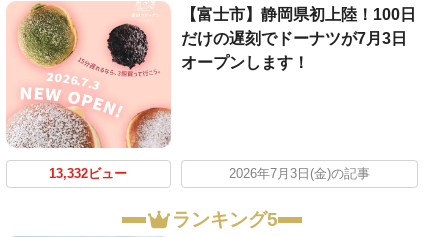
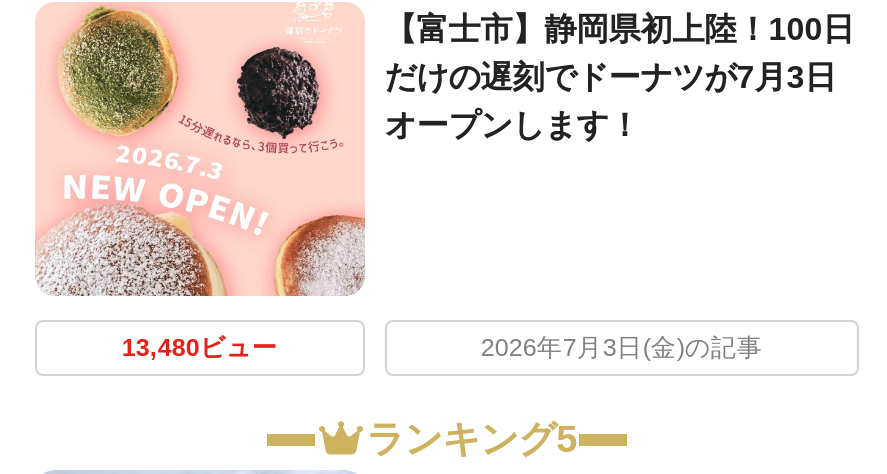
[49,167,127,181] 13,332ビュー -> [122,334,278,362] 13,480ビュー

